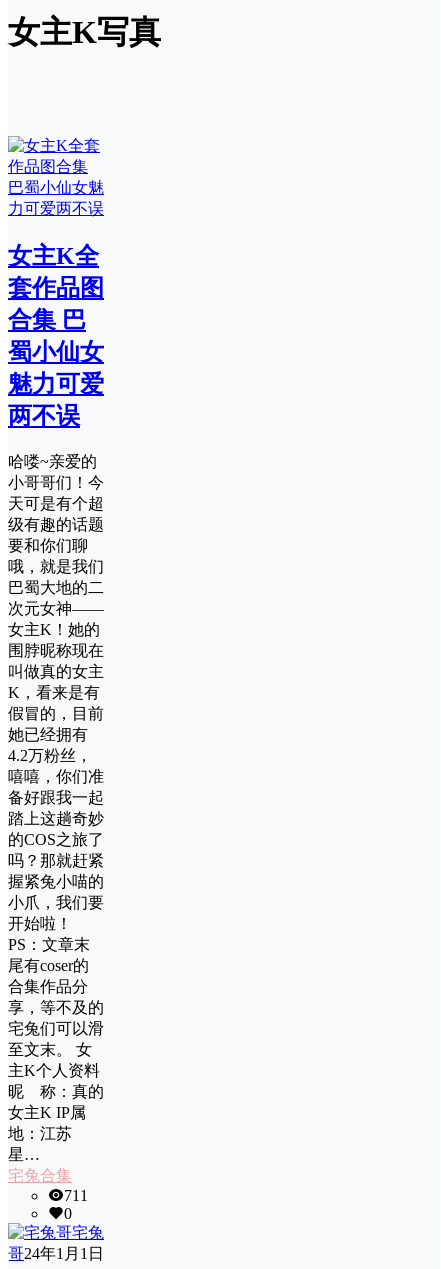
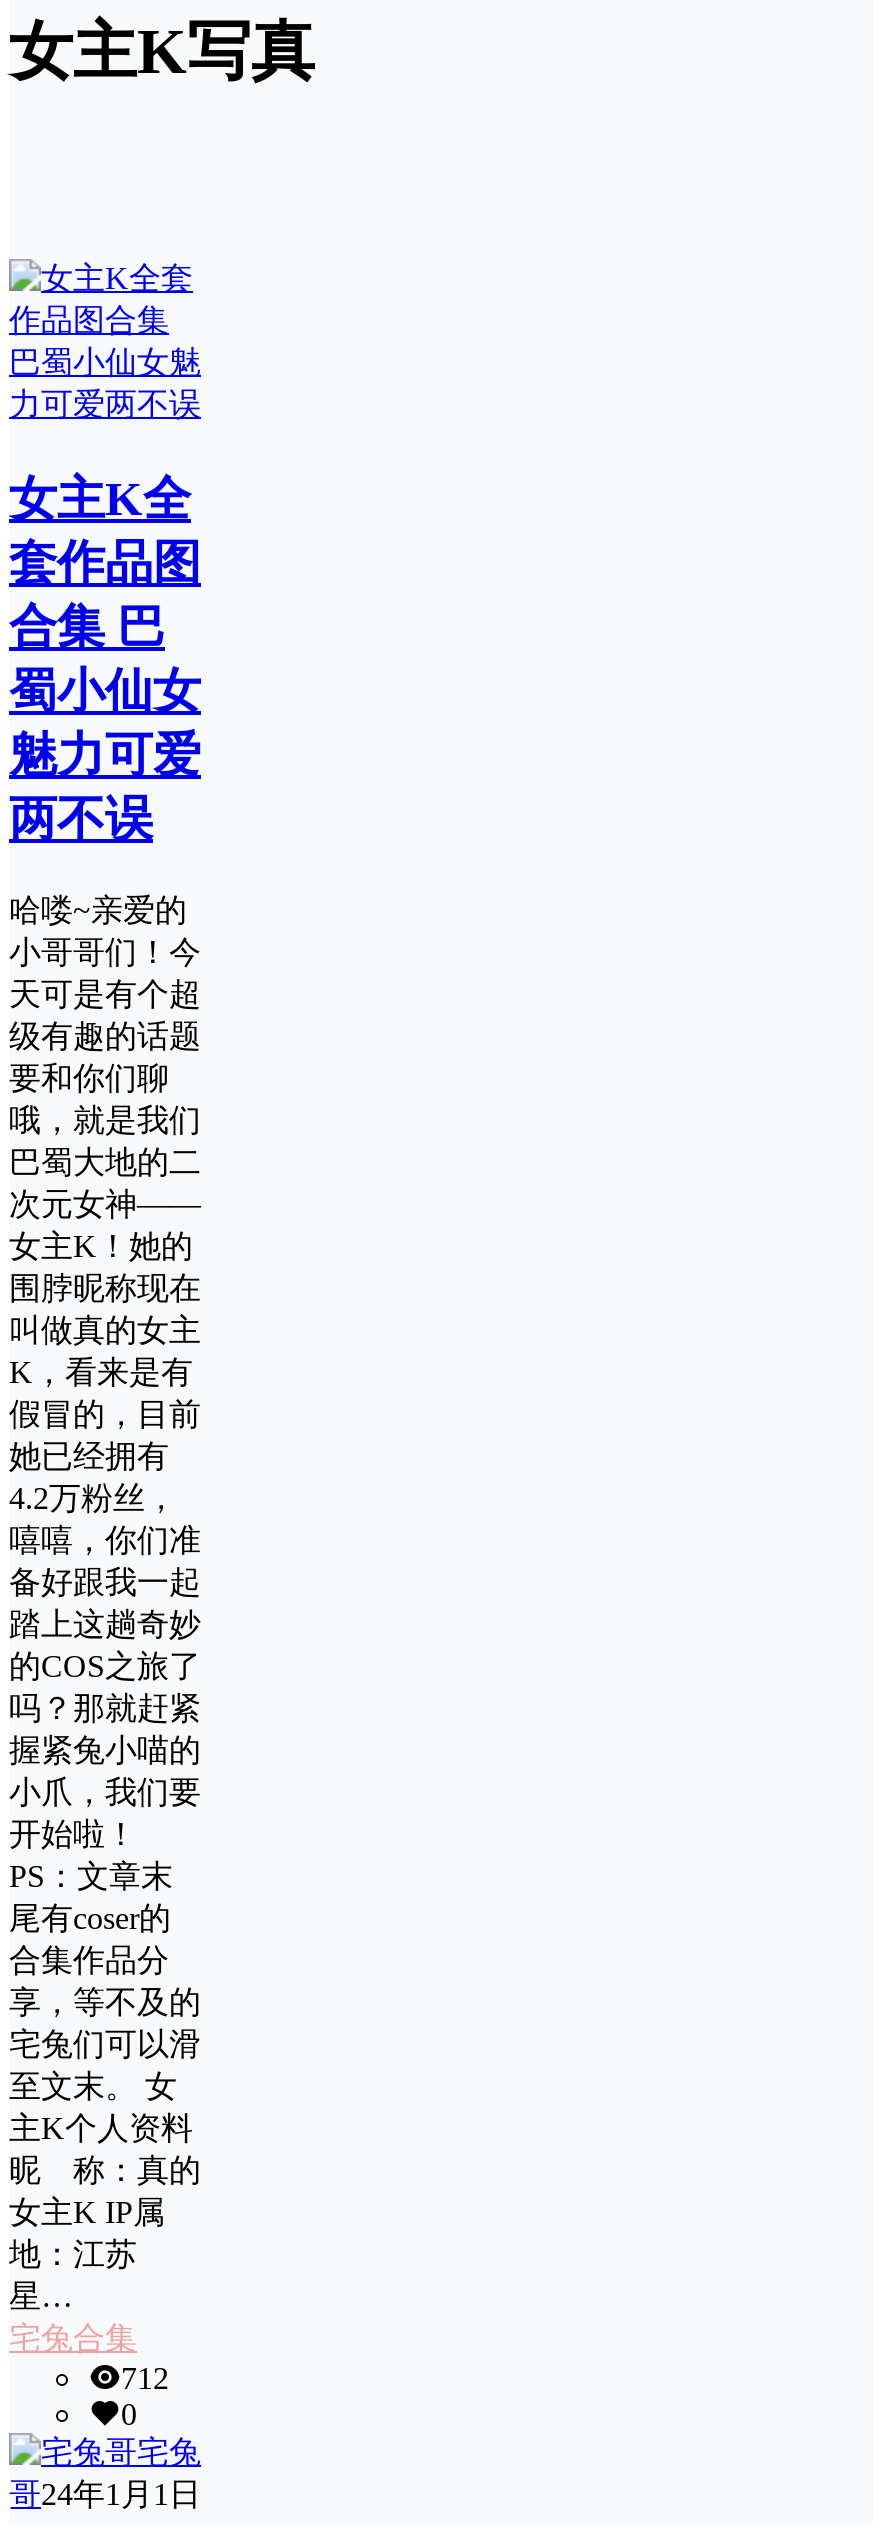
[64,1187,88,1204] 711 -> [121,2361,169,2395] 712

